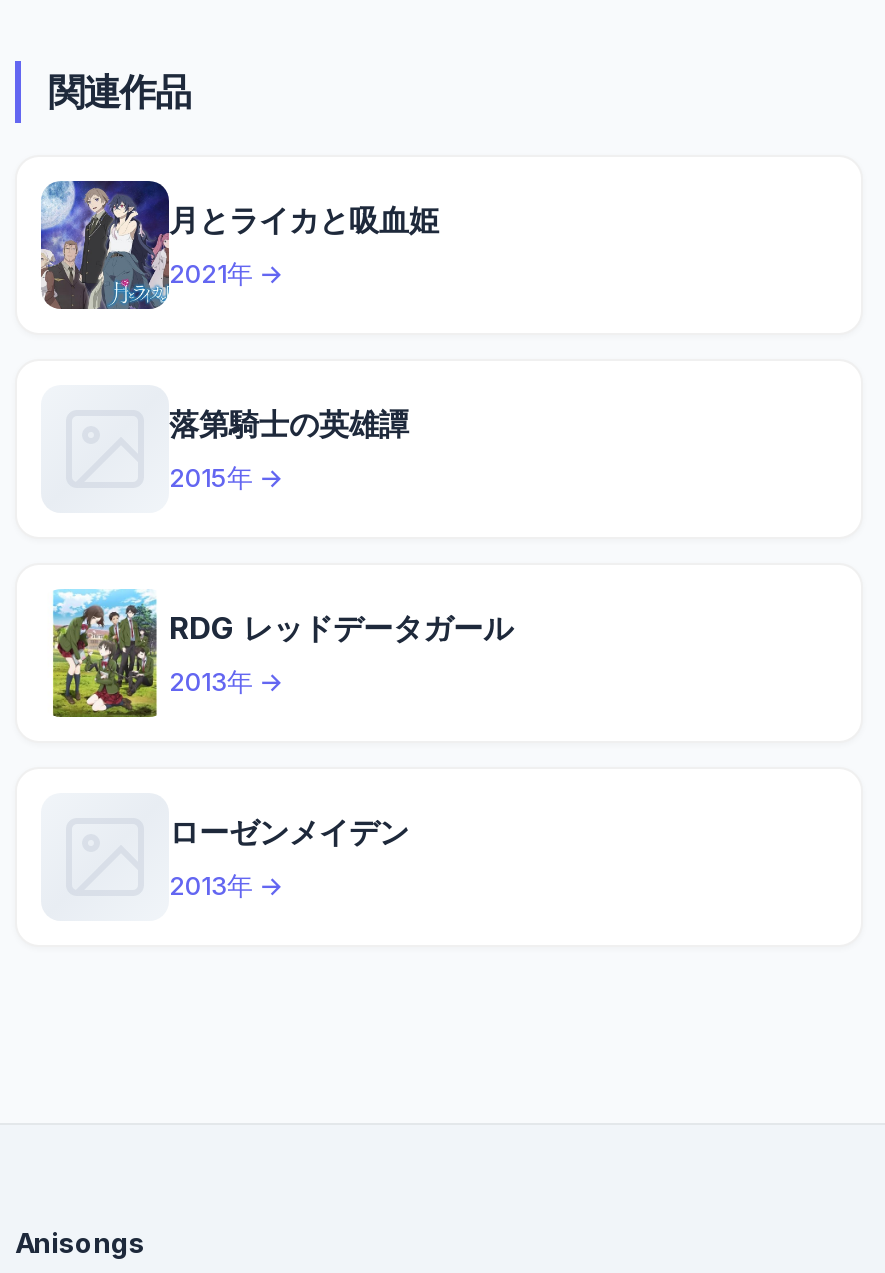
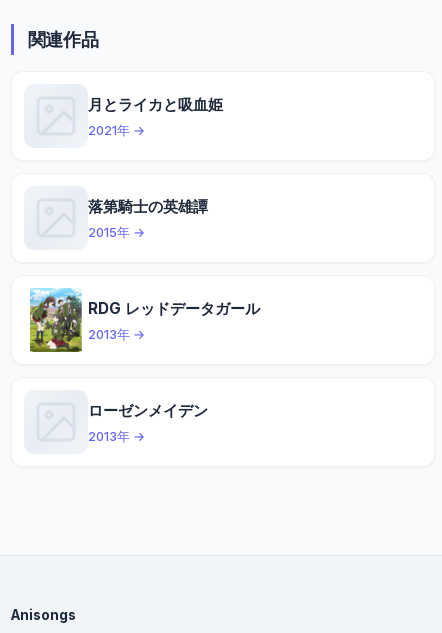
[39,178,171,312] [image] -> none

